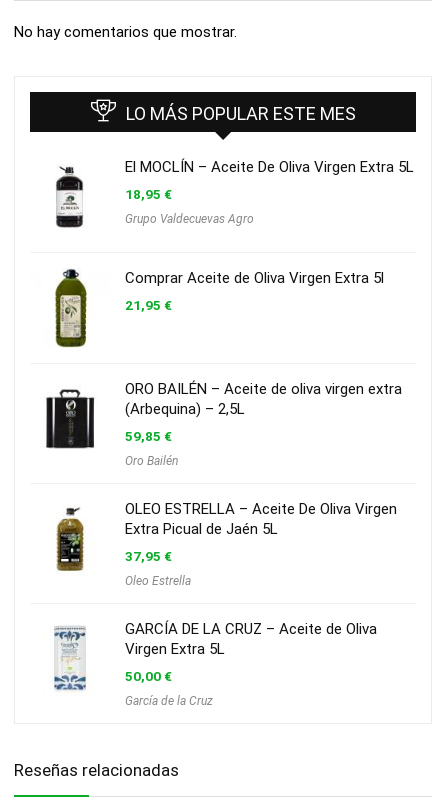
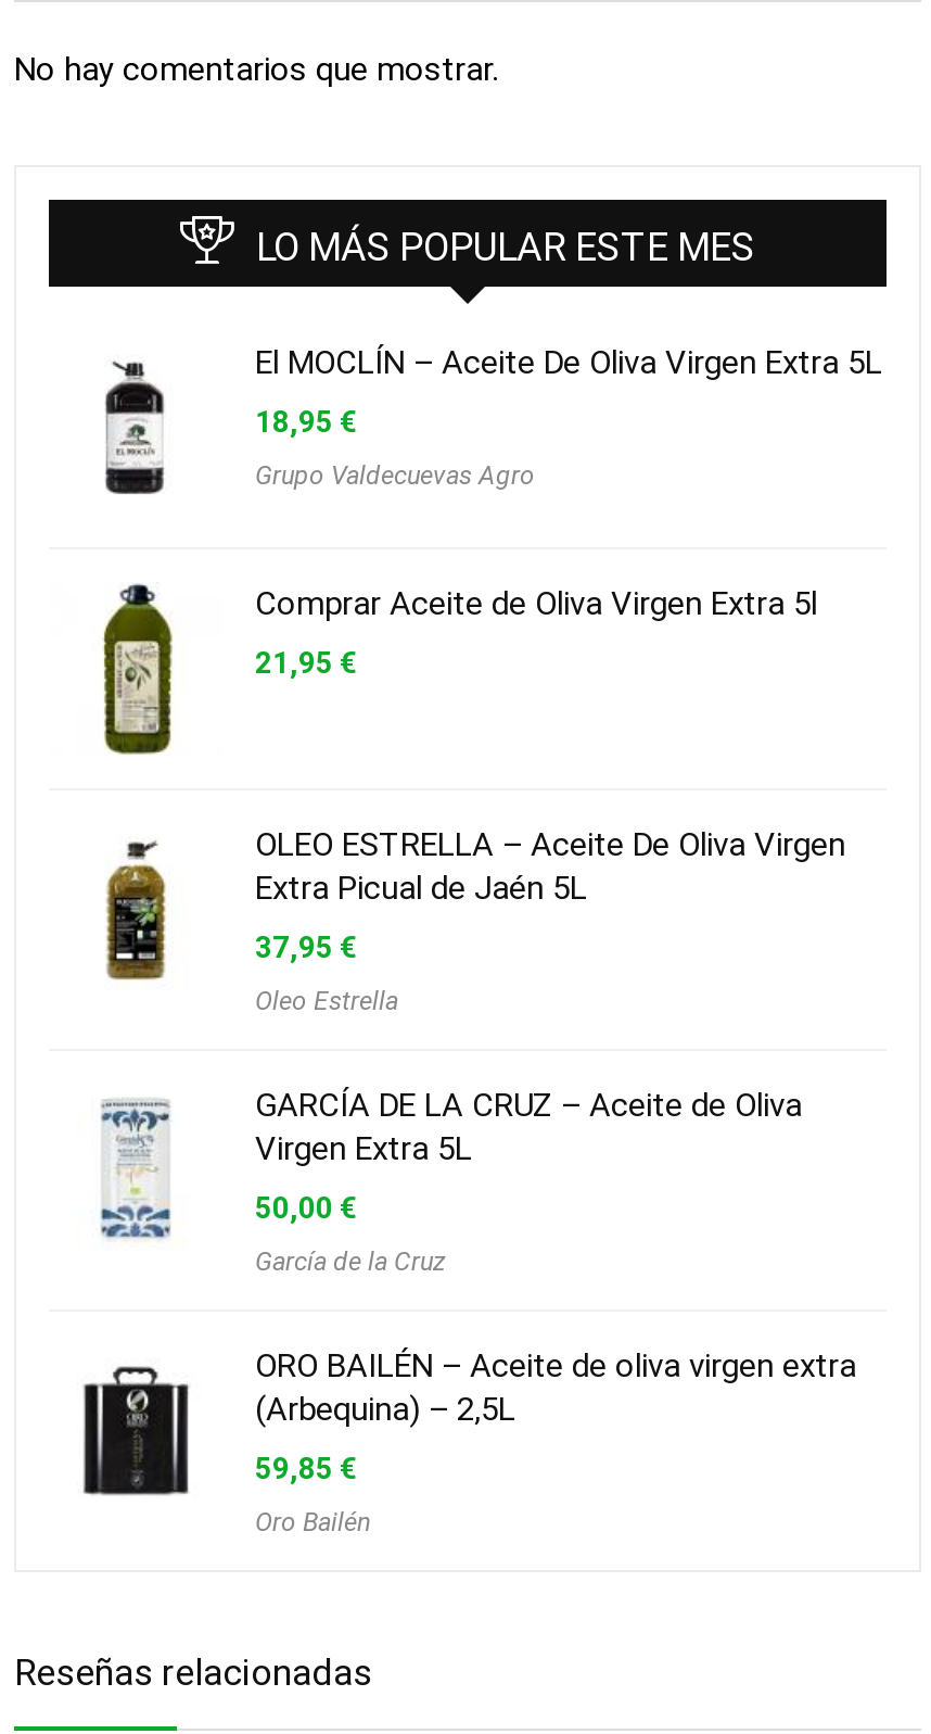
moved [45,380,402,468] -> [81,1346,856,1537]: [image] | ORO BAILÉN – Aceite de oliva virgen extra | (Arbequina) – 2,5L | 59,85 € | Oro Bailén
moved [55,500,397,708] -> [103,824,845,1276]: [image] | OLEO ESTRELLA – Aceite De Oliva Virgen | Extra Picual de Jaén 5L | ... | 50,00 € | García de la Cruz

